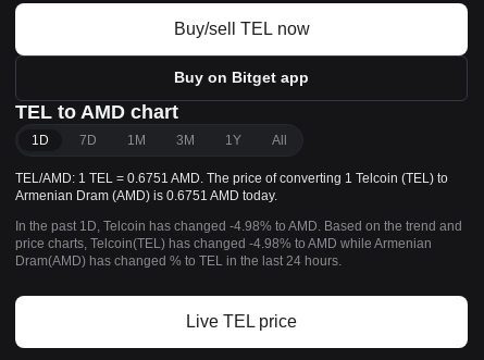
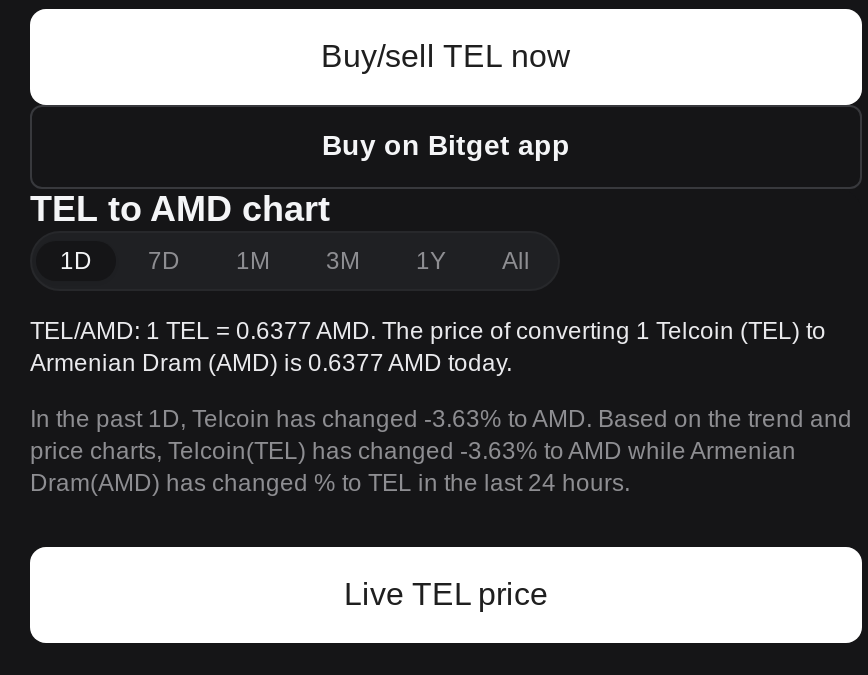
[15,171,448,186] TEL/AMD: 1 TEL = 0.6751 AMD. The price of converting 1 Telcoin (TEL) to -> [30,317,826,345] TEL/AMD: 1 TEL = 0.6377 AMD. The price of converting 1 Telcoin (TEL) to
[15,188,277,203] Armenian Dram (AMD) is 0.6751 AMD today. -> [30,349,512,377] Armenian Dram (AMD) is 0.6377 AMD today.
[15,219,462,234] In the past 1D, Telcoin has changed -4.98% to AMD. Based on the trend and -> [30,405,852,433] In the past 1D, Telcoin has changed -3.63% to AMD. Based on the trend and
[15,236,432,251] price charts, Telcoin(TEL) has changed -4.98% to AMD while Armenian -> [30,437,796,465] price charts, Telcoin(TEL) has changed -3.63% to AMD while Armenian

